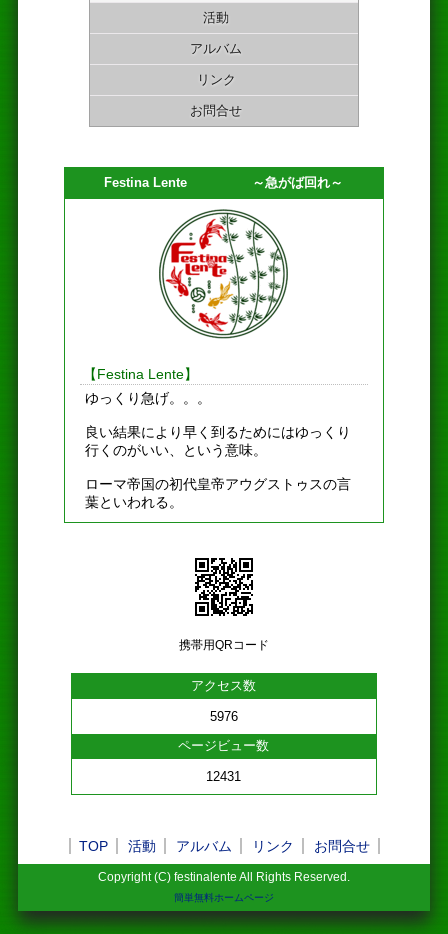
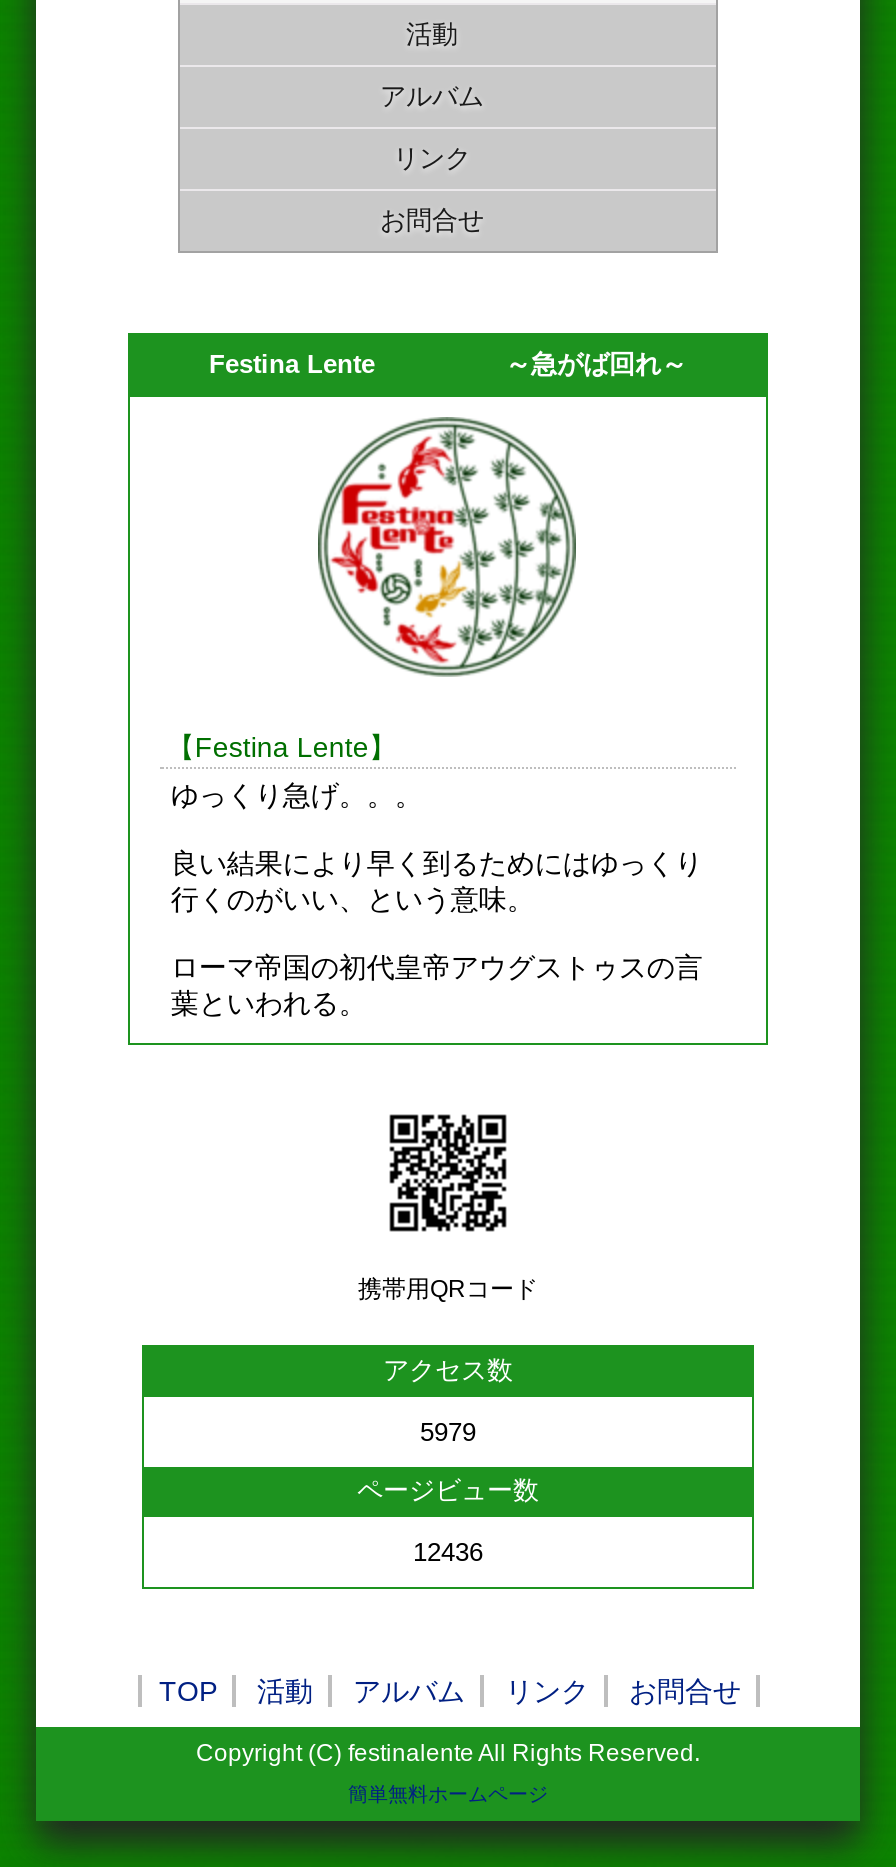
[210,709,238,724] 5976 -> [420,1417,476,1447] 5979
[206,769,241,784] 12431 -> [413,1537,483,1567] 12436

